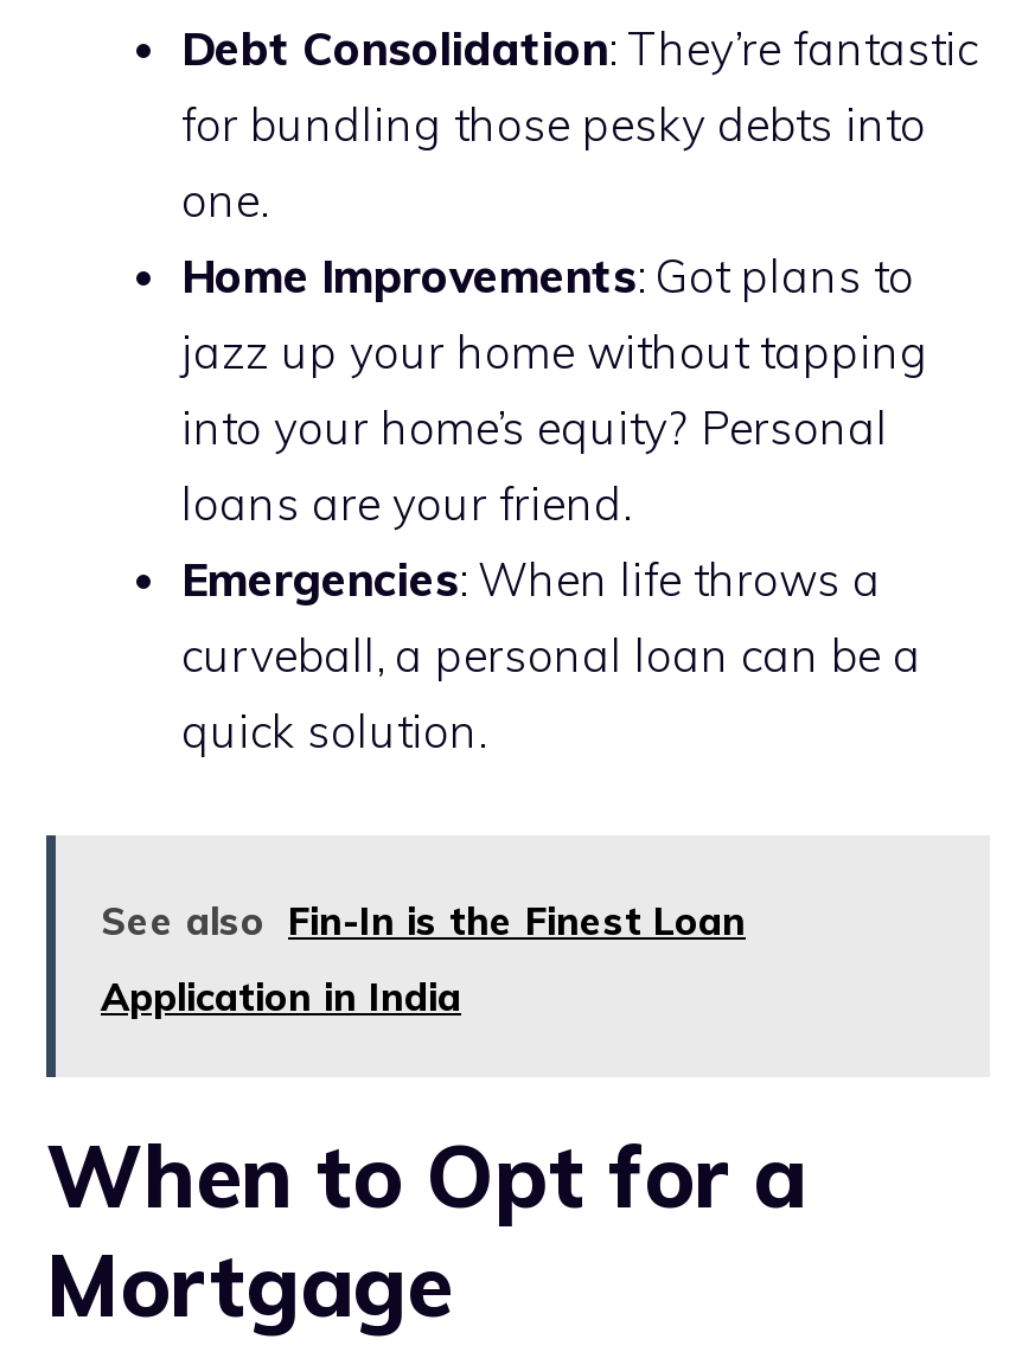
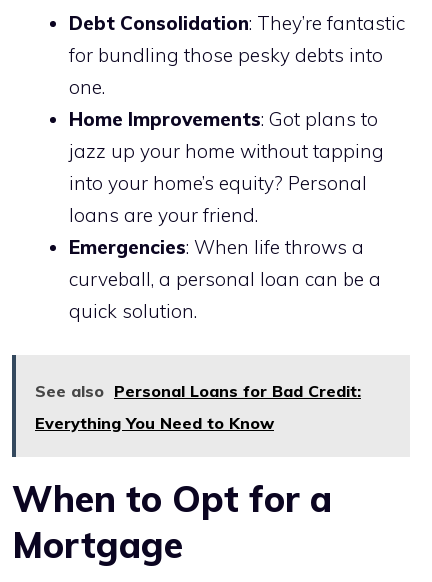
[101,897,746,944] See also Fin-In is the Finest Loan -> [35,381,361,401] See also Personal Loans for Bad Credit:
[101,973,461,1020] Application in India -> [35,413,274,433] Everything You Need to Know

